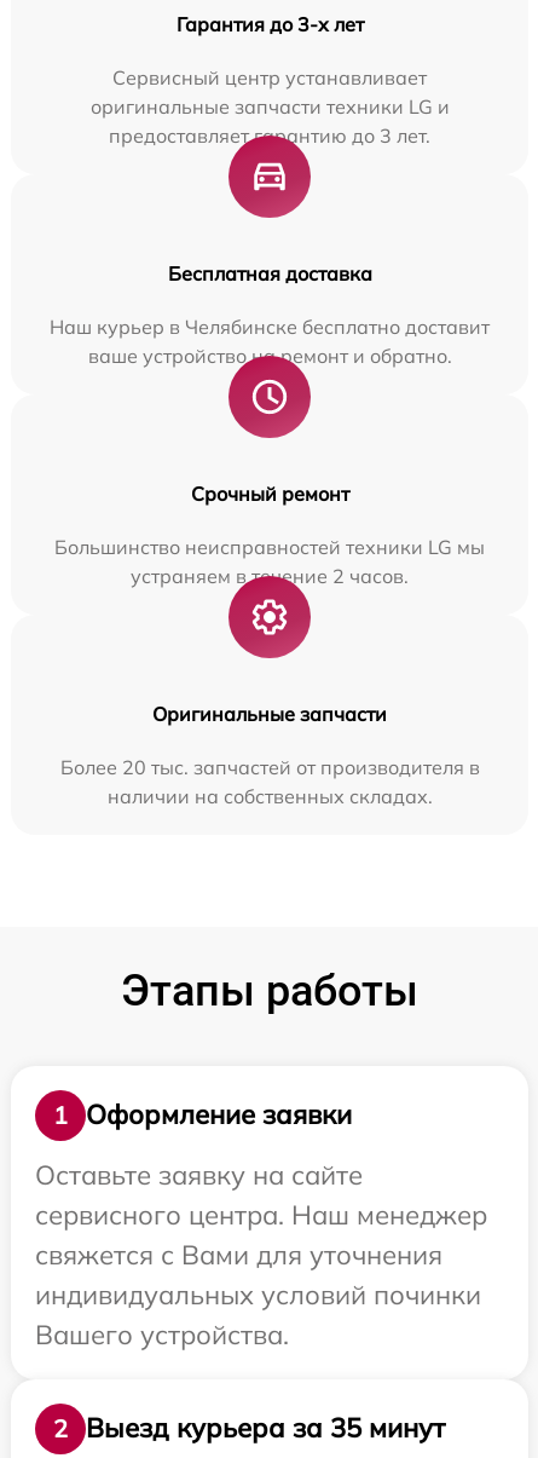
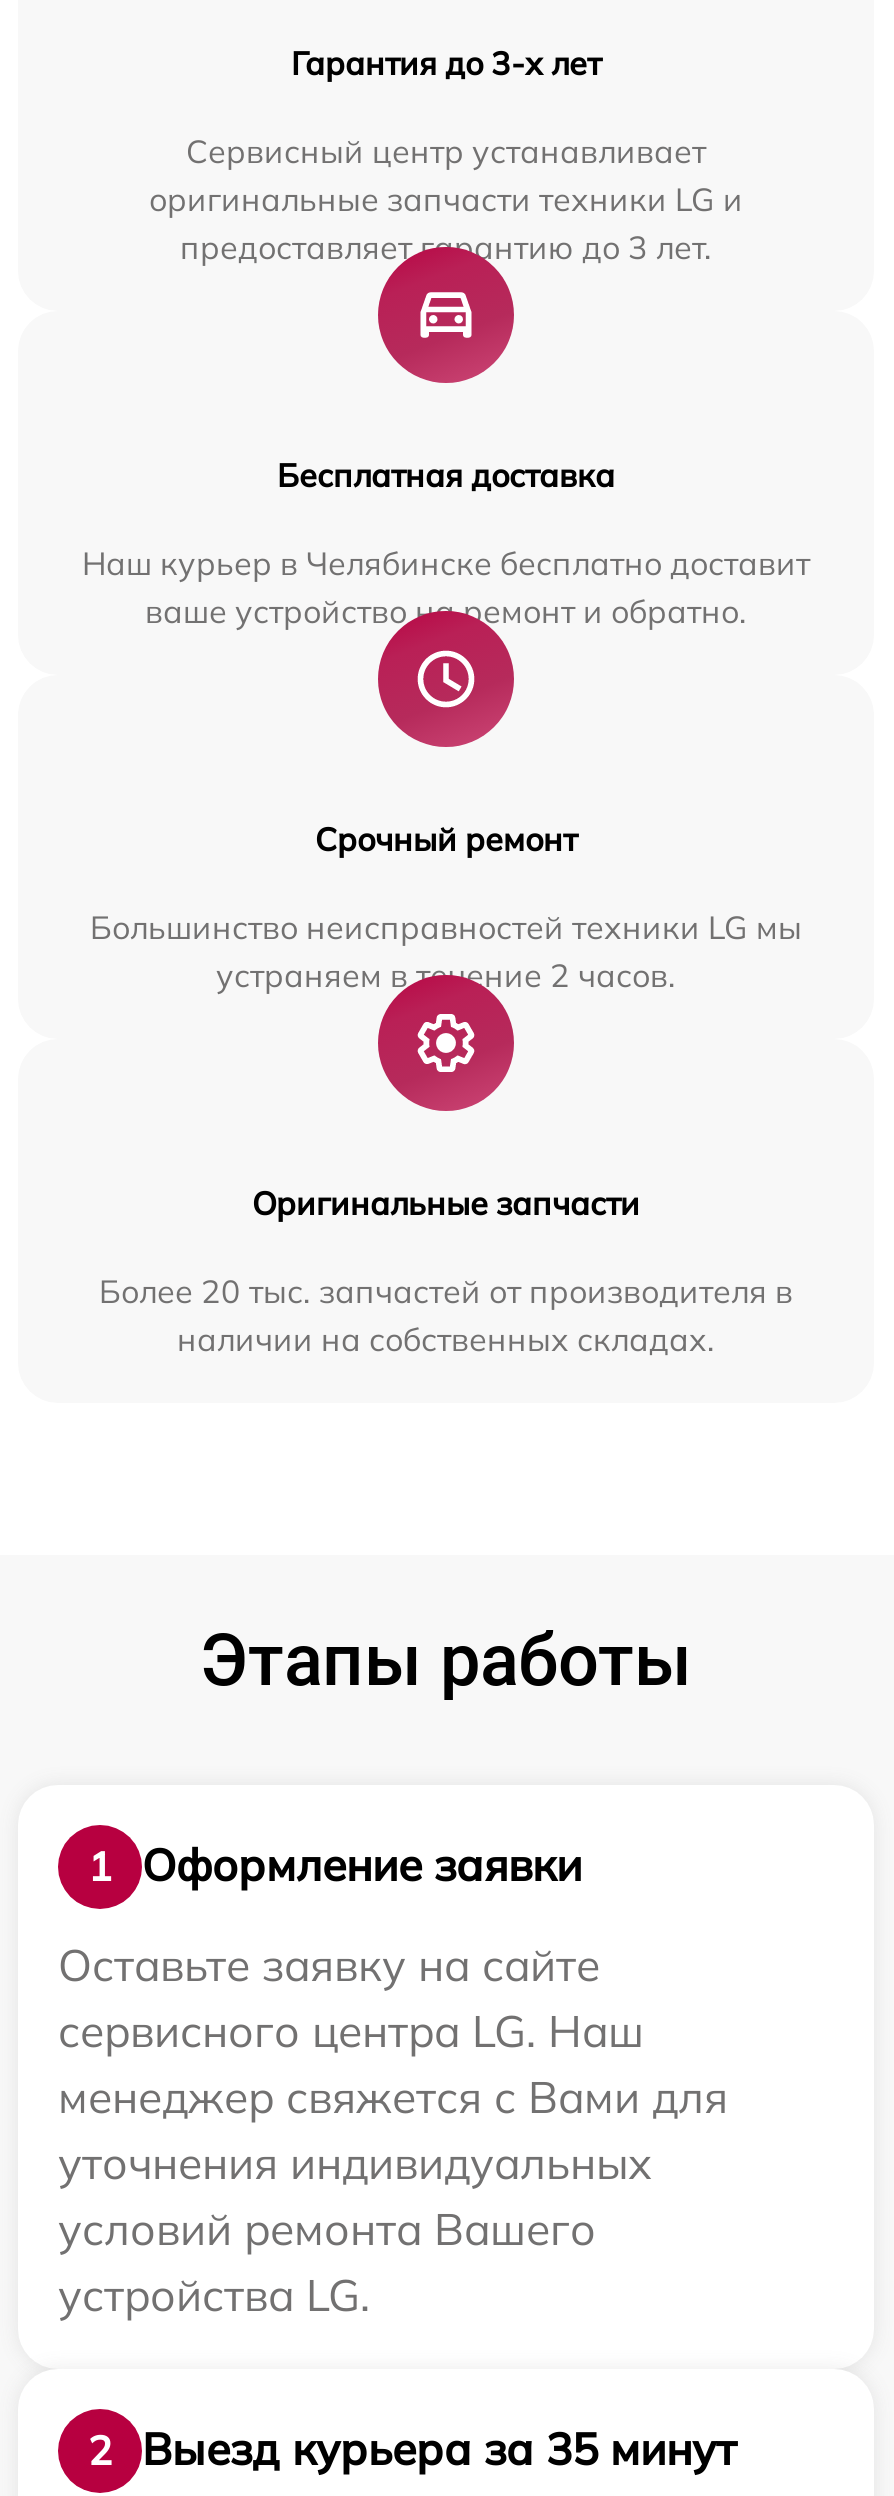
[35,1198,487,1351] сервисного центра. Наш менеджер | свяжется с Вами для уточнения | индивидуальных условий починки | Вашего устройства. -> [58,2003,728,2323] сервисного центра LG. Наш | менеджер свяжется с Вами для | уточнения индивидуальных | условий ремонта Вашего | устройства LG.

